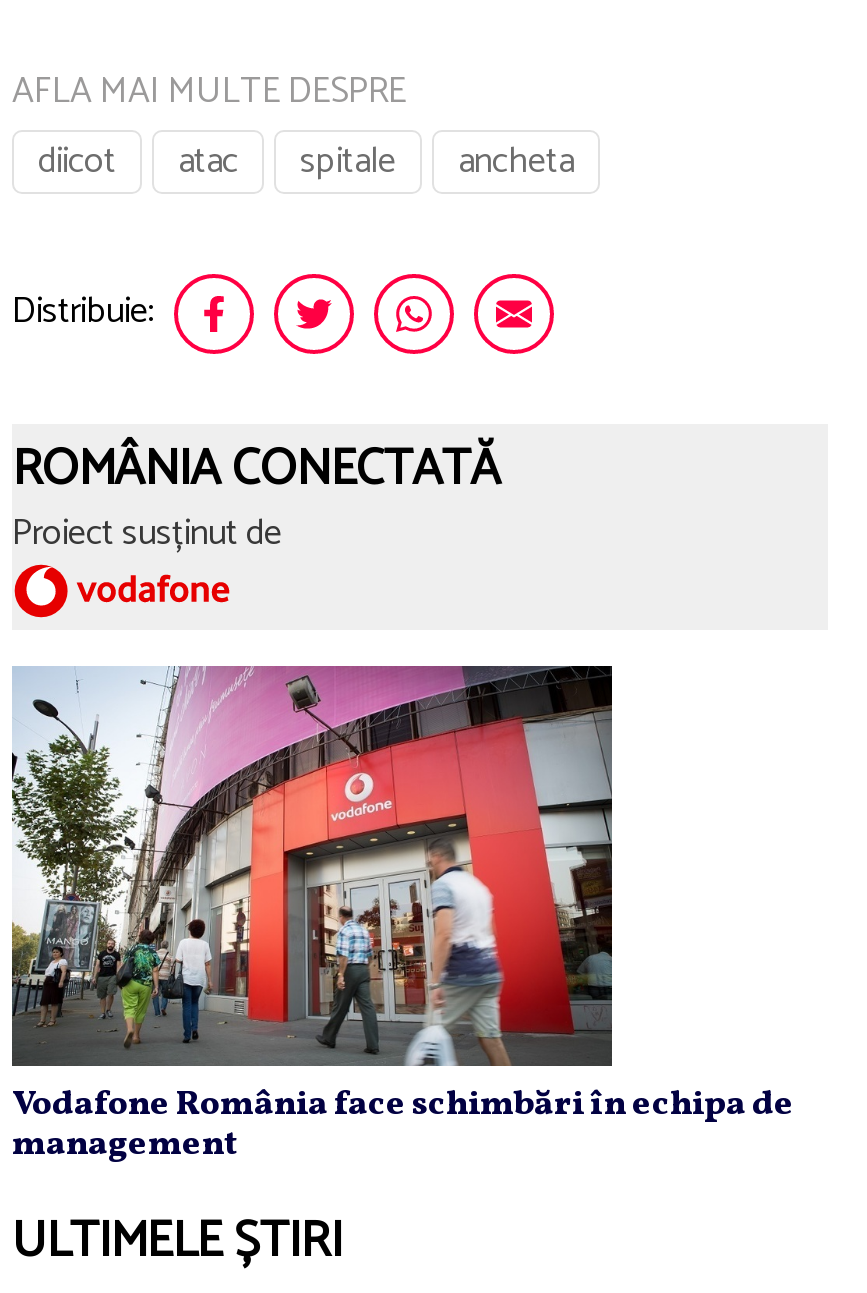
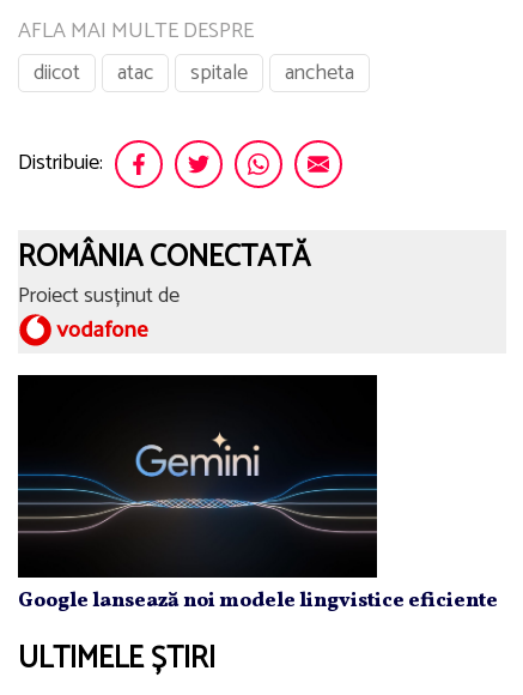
[10,664,794,1168] [image] | Vodafone România face schimbări în echipa de | management -> [17,374,498,614] [image] | Google lansează noi modele lingvistice eficiente

